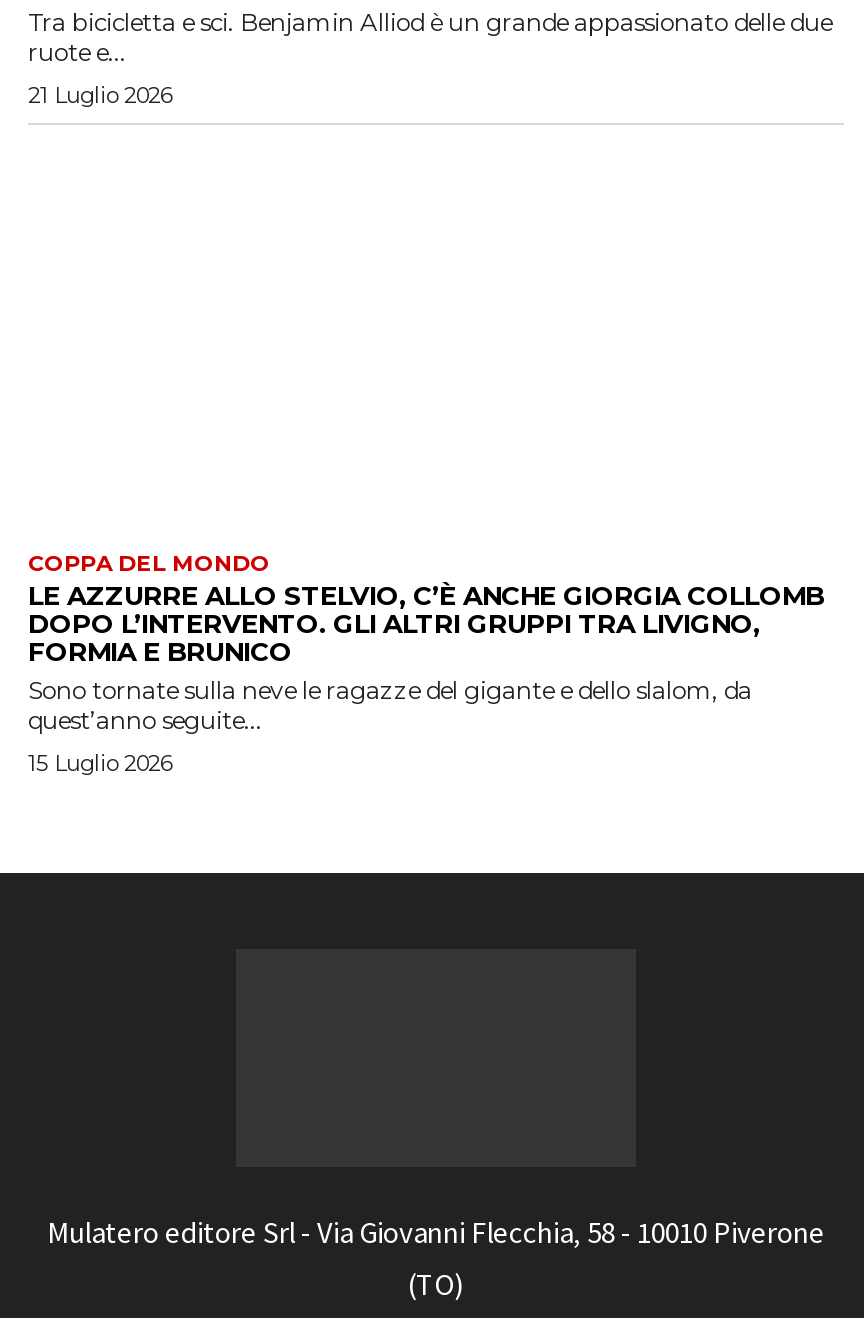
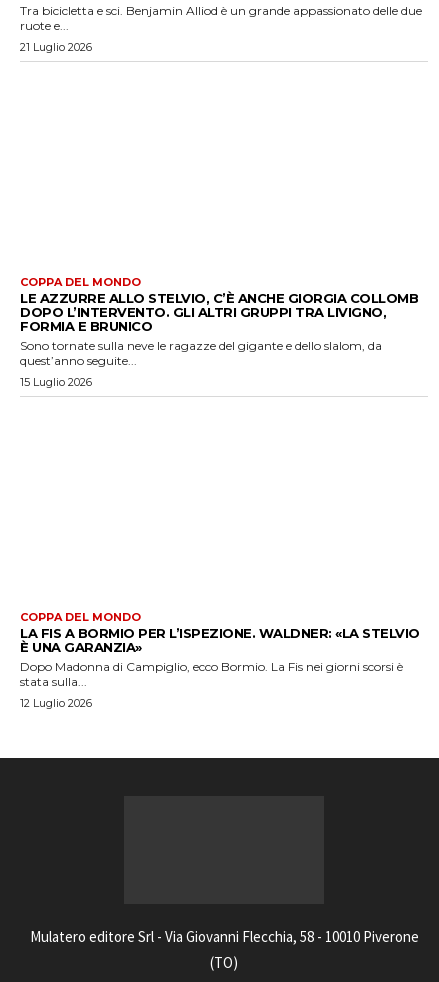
none -> [20,609,419,709] COPPA DEL MONDO | LA FIS A BORMIO PER L’ISPEZIONE. WALDNER: «LA STELVIO | È UNA GARANZIA» | Dopo Madonna di Campiglio, ecco Bormio. La Fis nei giorni scorsi è | stata sulla... | 12 Luglio 2026

